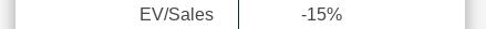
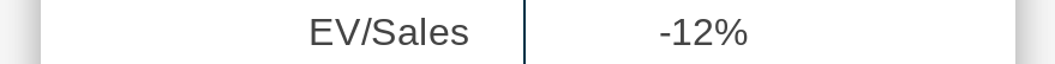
[301,5,342,24] -15% -> [659,12,748,52] -12%

